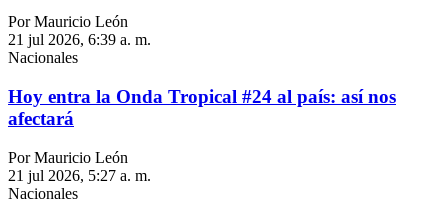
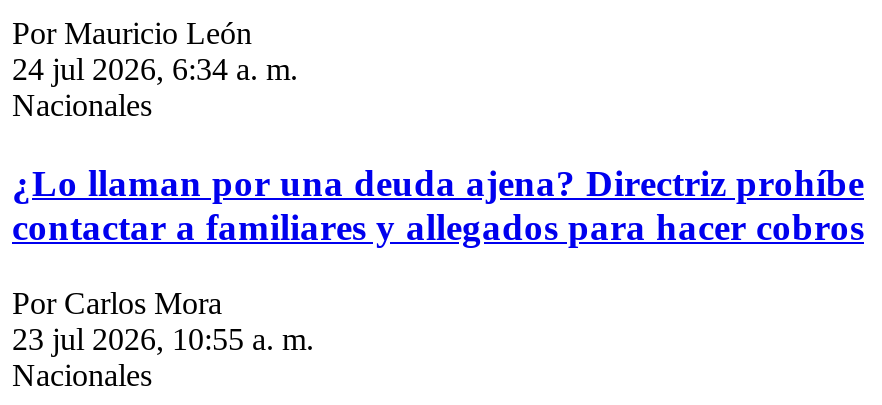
[8,31,151,48] 21 jul 2026, 6:39 a. m. -> [12,52,298,86] 24 jul 2026, 6:34 a. m.
[8,86,396,129] Hoy entra la Onda Tropical #24 al país: así nos | afectará -> [12,162,864,248] ¿Lo llaman por una deuda ajena? Directriz prohíbe | contactar a familiares y allegados para hacer cobros
[8,149,151,184] Por Mauricio León | 21 jul 2026, 5:27 a. m. -> [12,287,314,357] Por Carlos Mora | 23 jul 2026, 10:55 a. m.

